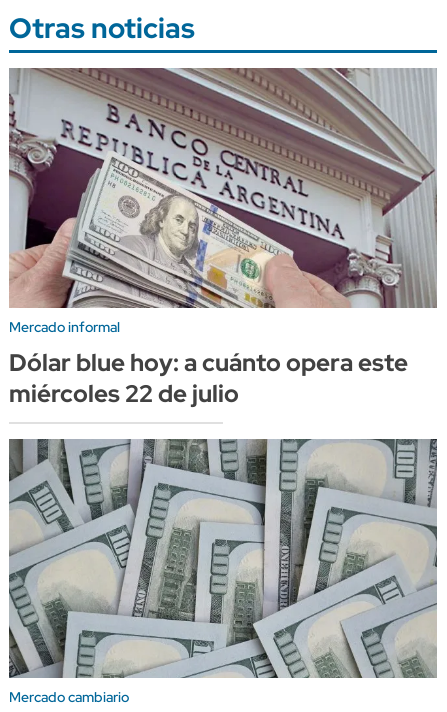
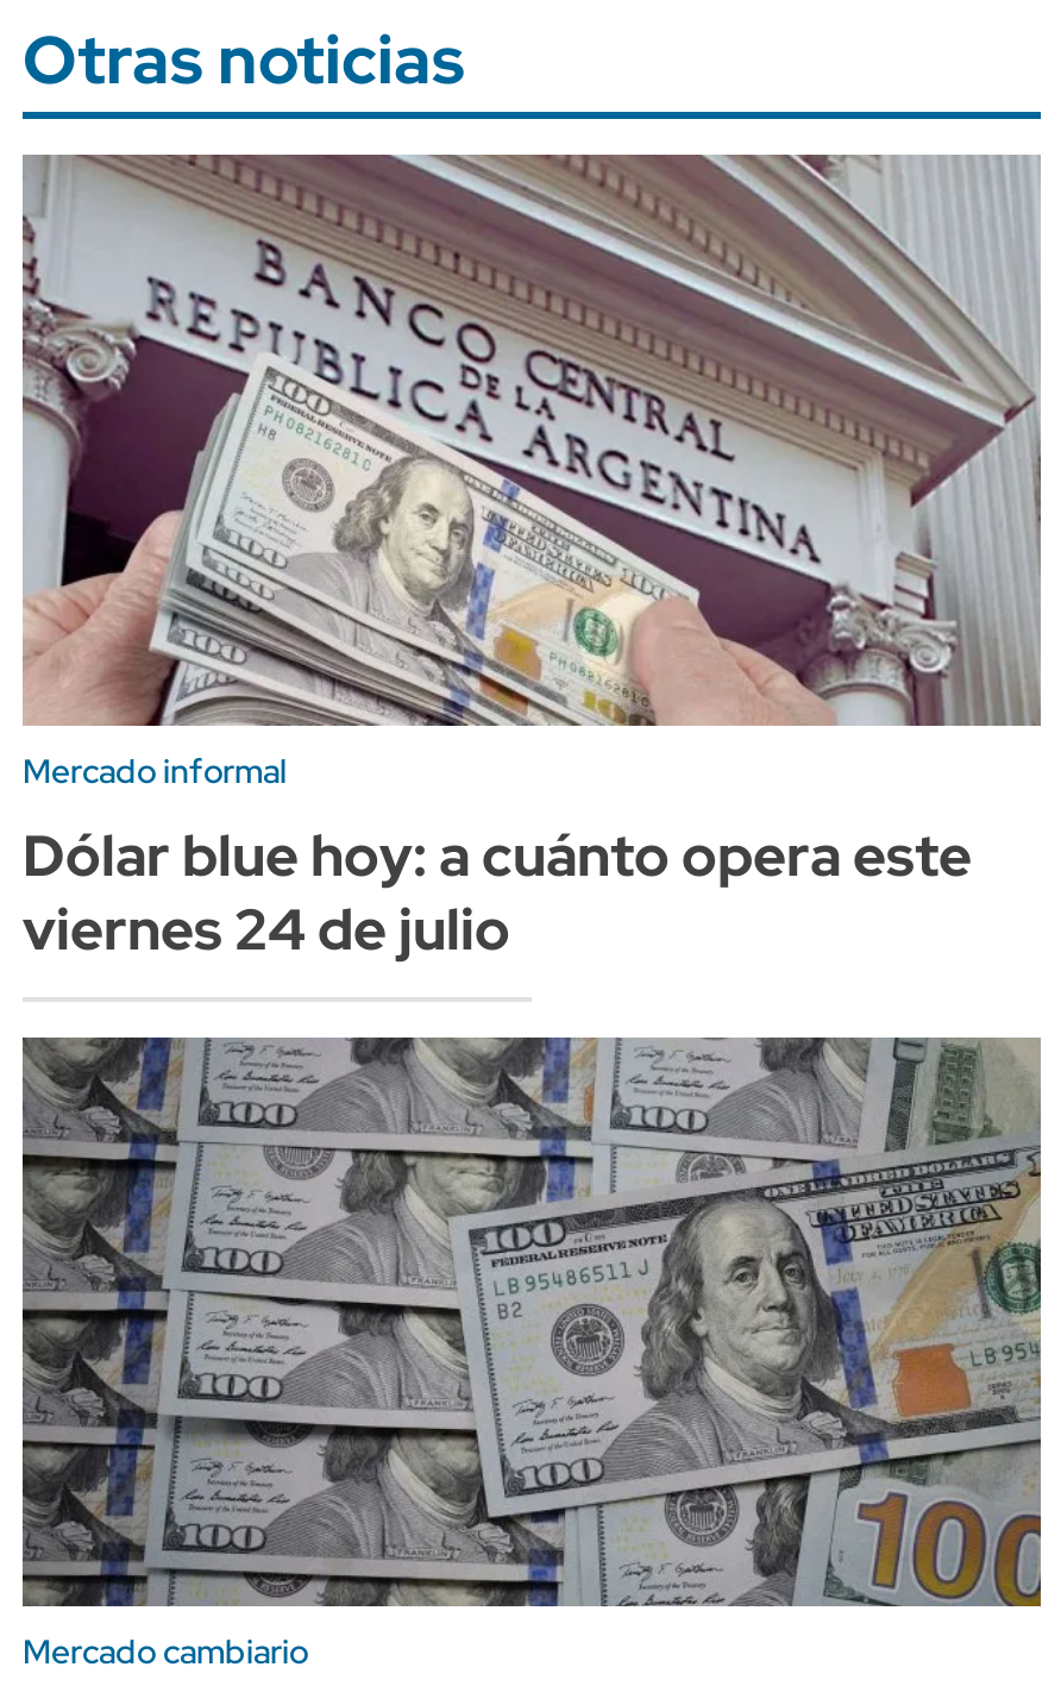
[9,378,239,409] miércoles 22 de julio -> [23,891,510,965] viernes 24 de julio
[9,439,437,679] [image] -> [23,1038,1041,1609] [image]

